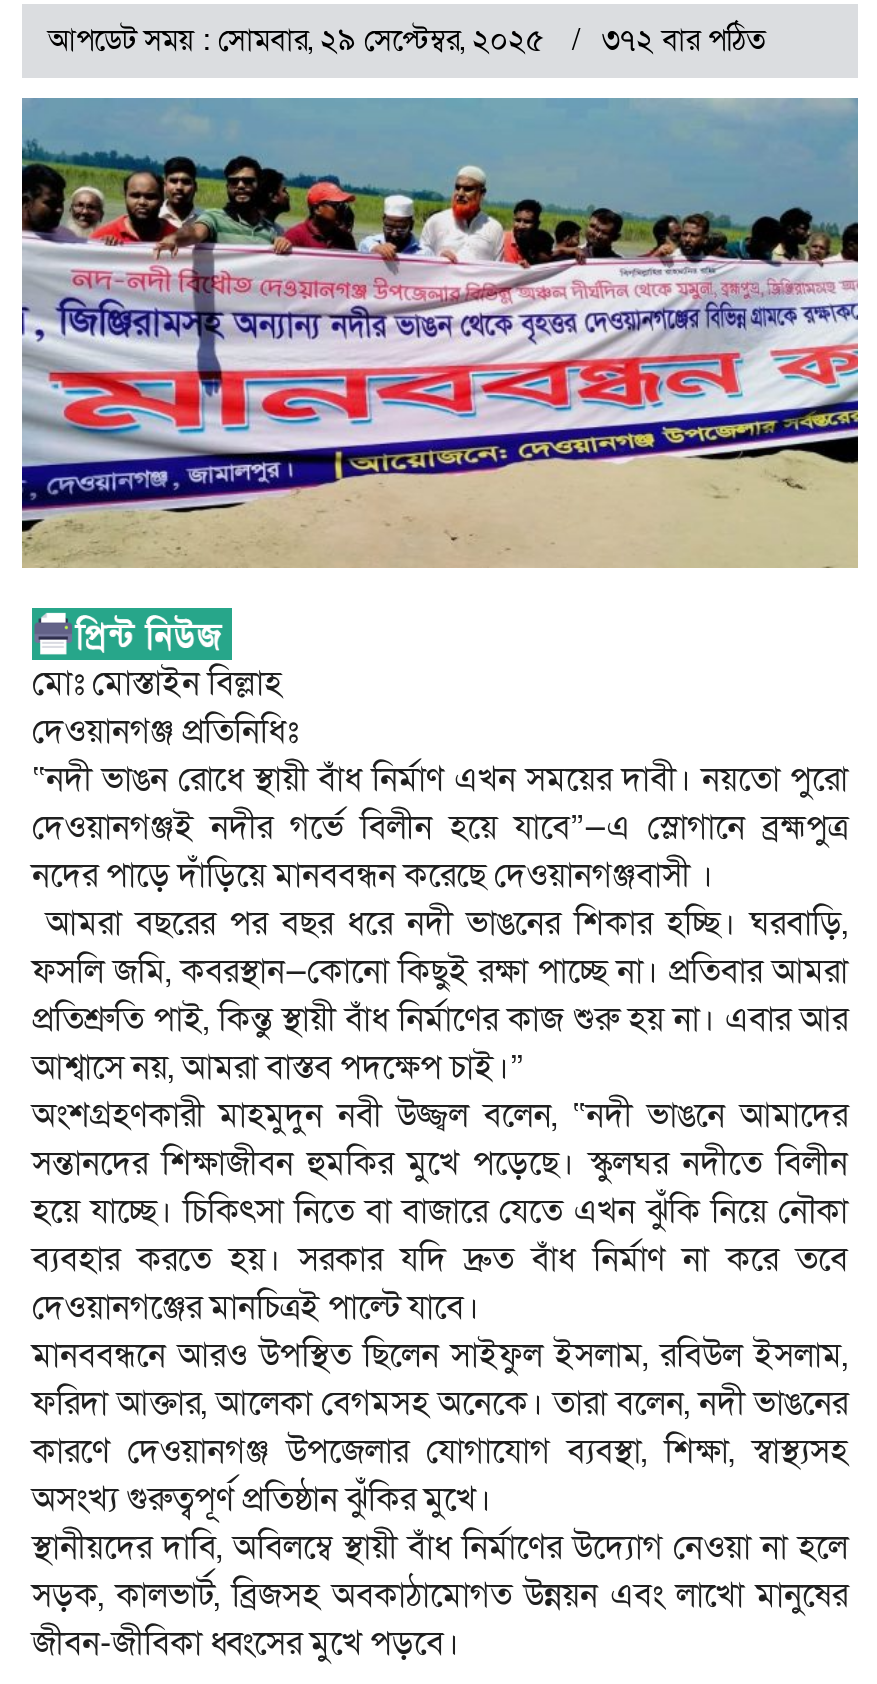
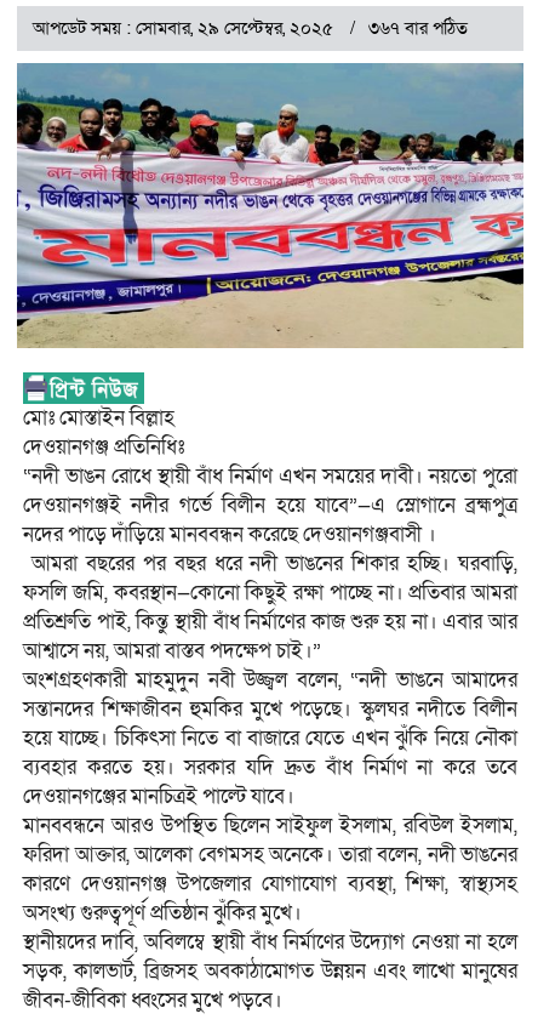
[48,20,766,60] আপডেট সময় : সোমবার, ২৯ সেপ্টেম্বর, ২০২৫ ৩৭২ বার পঠিত -> [33,16,468,40] আপডেট সময় : সোমবার, ২৯ সেপ্টেম্বর, ২০২৫ ৩৬৭ বার পঠিত

